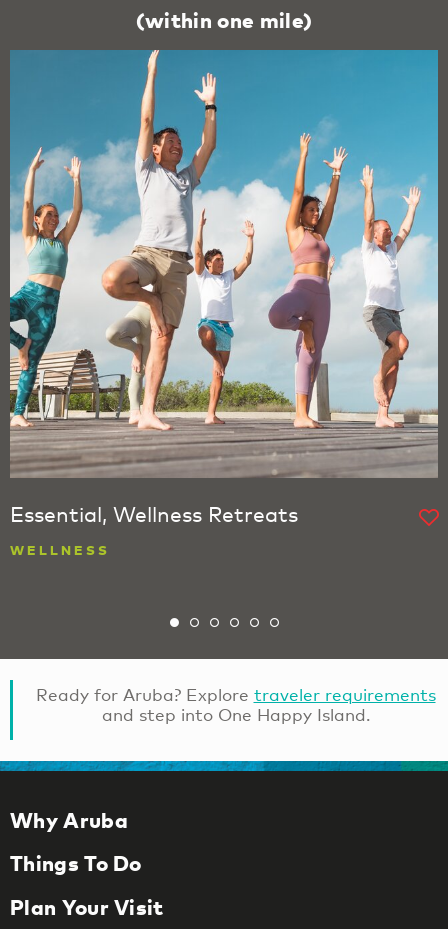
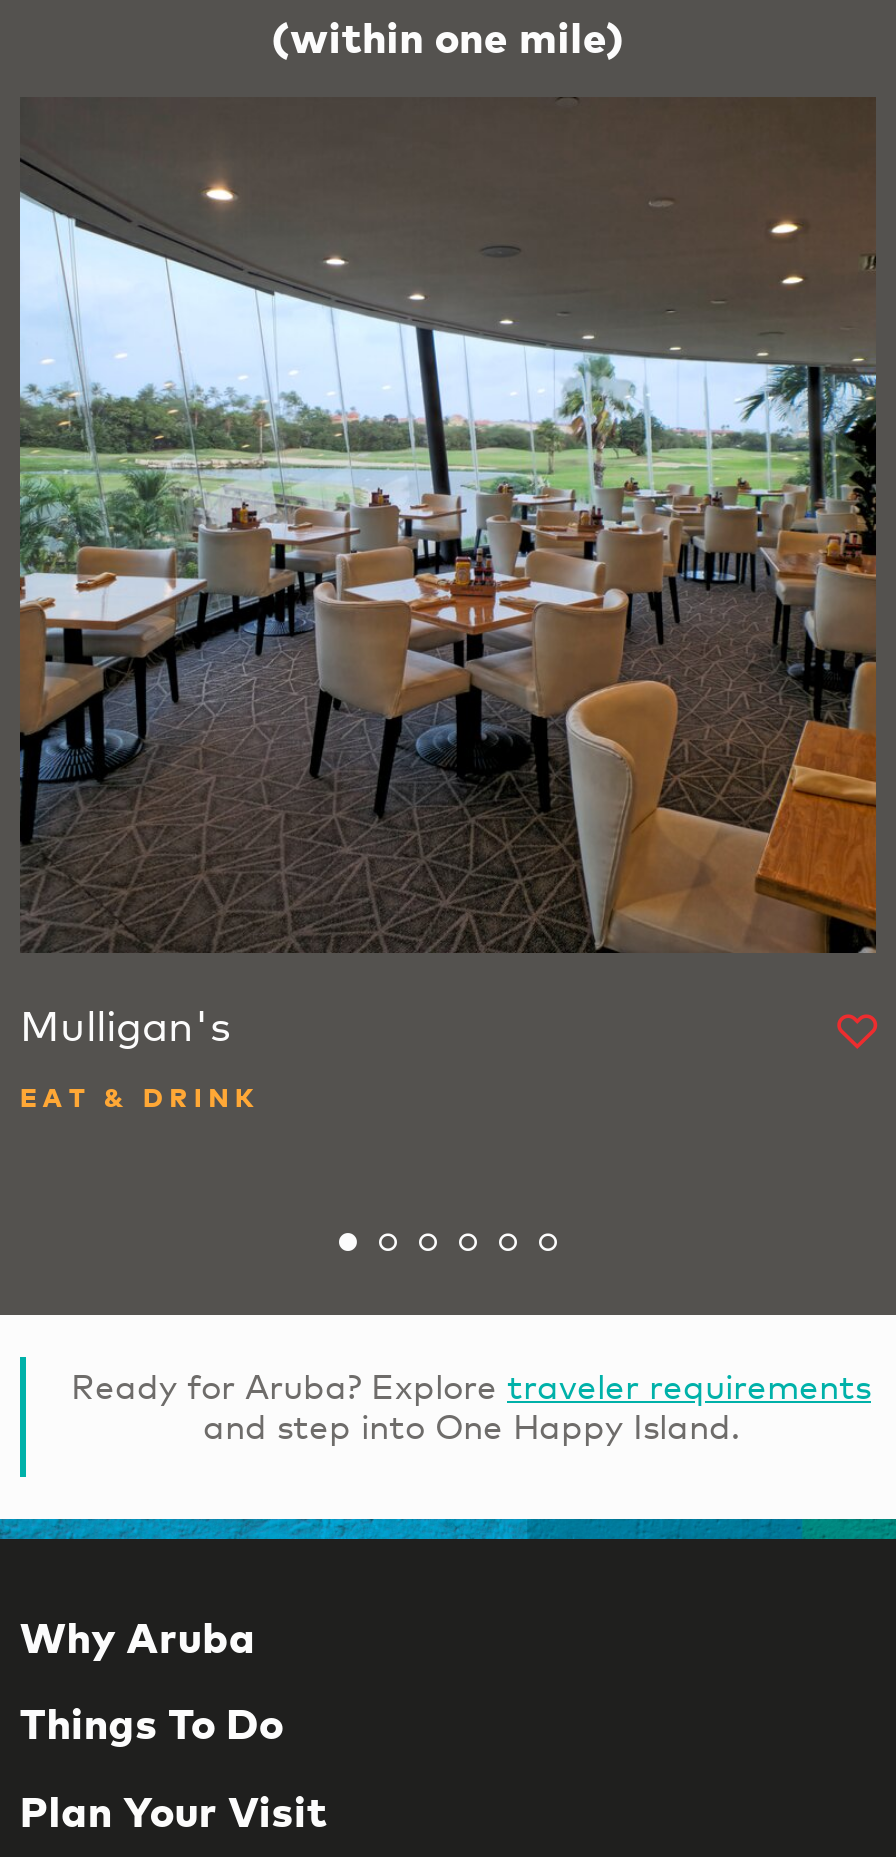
[9,49,439,527] [image] | Essential, Wellness Retreats -> [18,97,878,1052] [image] | Mulligan's
[10,542,110,558] WELLNESS -> [20,1080,260,1112] EAT & DRINK

